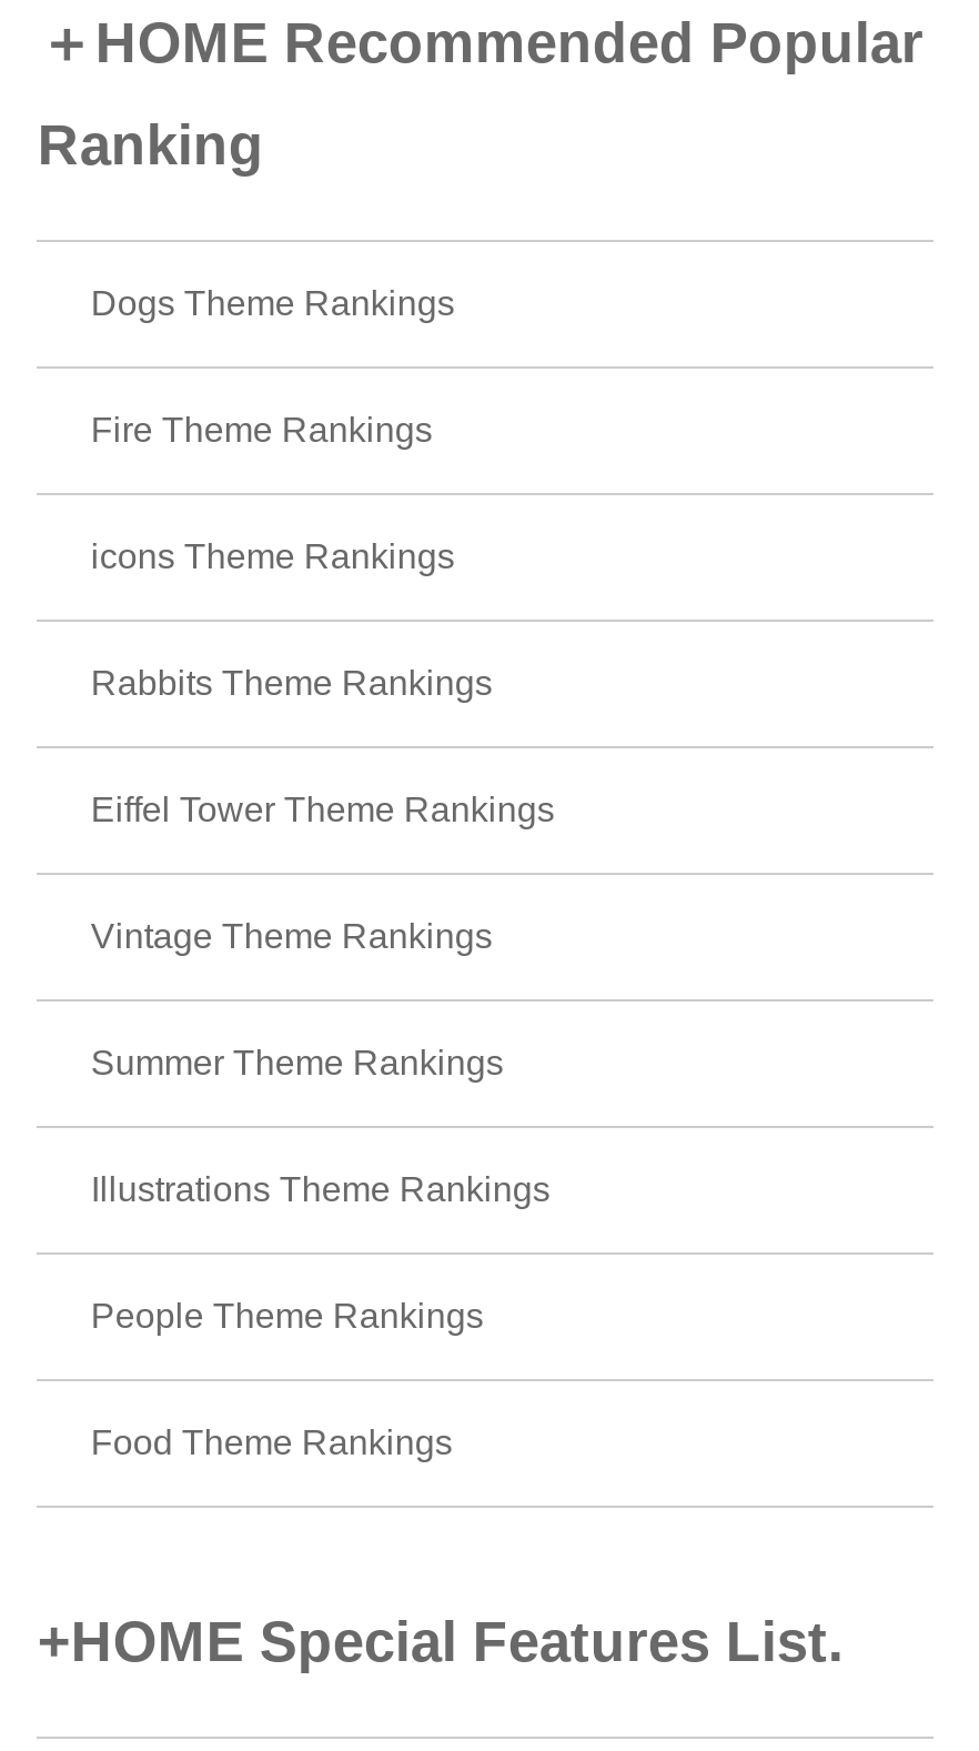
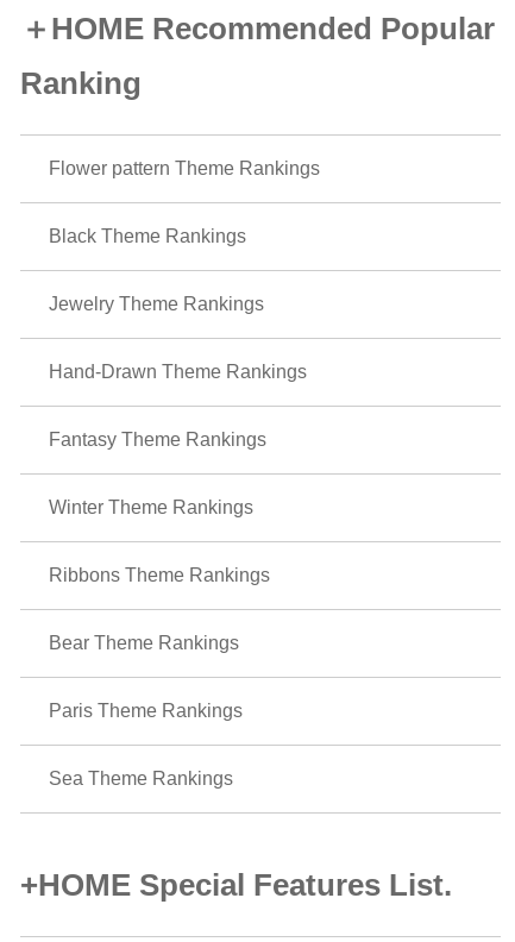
[91,285,455,323] Dogs Theme Rankings -> [49,159,320,179] Flower pattern Theme Rankings
[91,412,433,449] Fire Theme Rankings -> [49,226,247,247] Black Theme Rankings
[91,538,455,576] icons Theme Rankings -> [49,294,265,314] Jewelry Theme Rankings
[91,665,493,703] Rabbits Theme Rankings -> [49,362,307,382] Hand-Drawn Theme Rankings
[91,791,555,829] Eiffel Tower Theme Rankings -> [49,430,267,450] Fantasy Theme Rankings
[91,918,493,956] Vintage Theme Rankings -> [49,498,254,518] Winter Theme Rankings
[91,1045,504,1082] Summer Theme Rankings -> [49,565,270,586] Ribbons Theme Rankings
[91,1171,550,1209] Illustrations Theme Rankings -> [49,633,240,653] Bear Theme Rankings
[91,1298,484,1336] People Theme Rankings -> [49,701,243,721] Paris Theme Rankings
[91,1424,453,1462] Food Theme Rankings -> [49,769,234,789] Sea Theme Rankings

